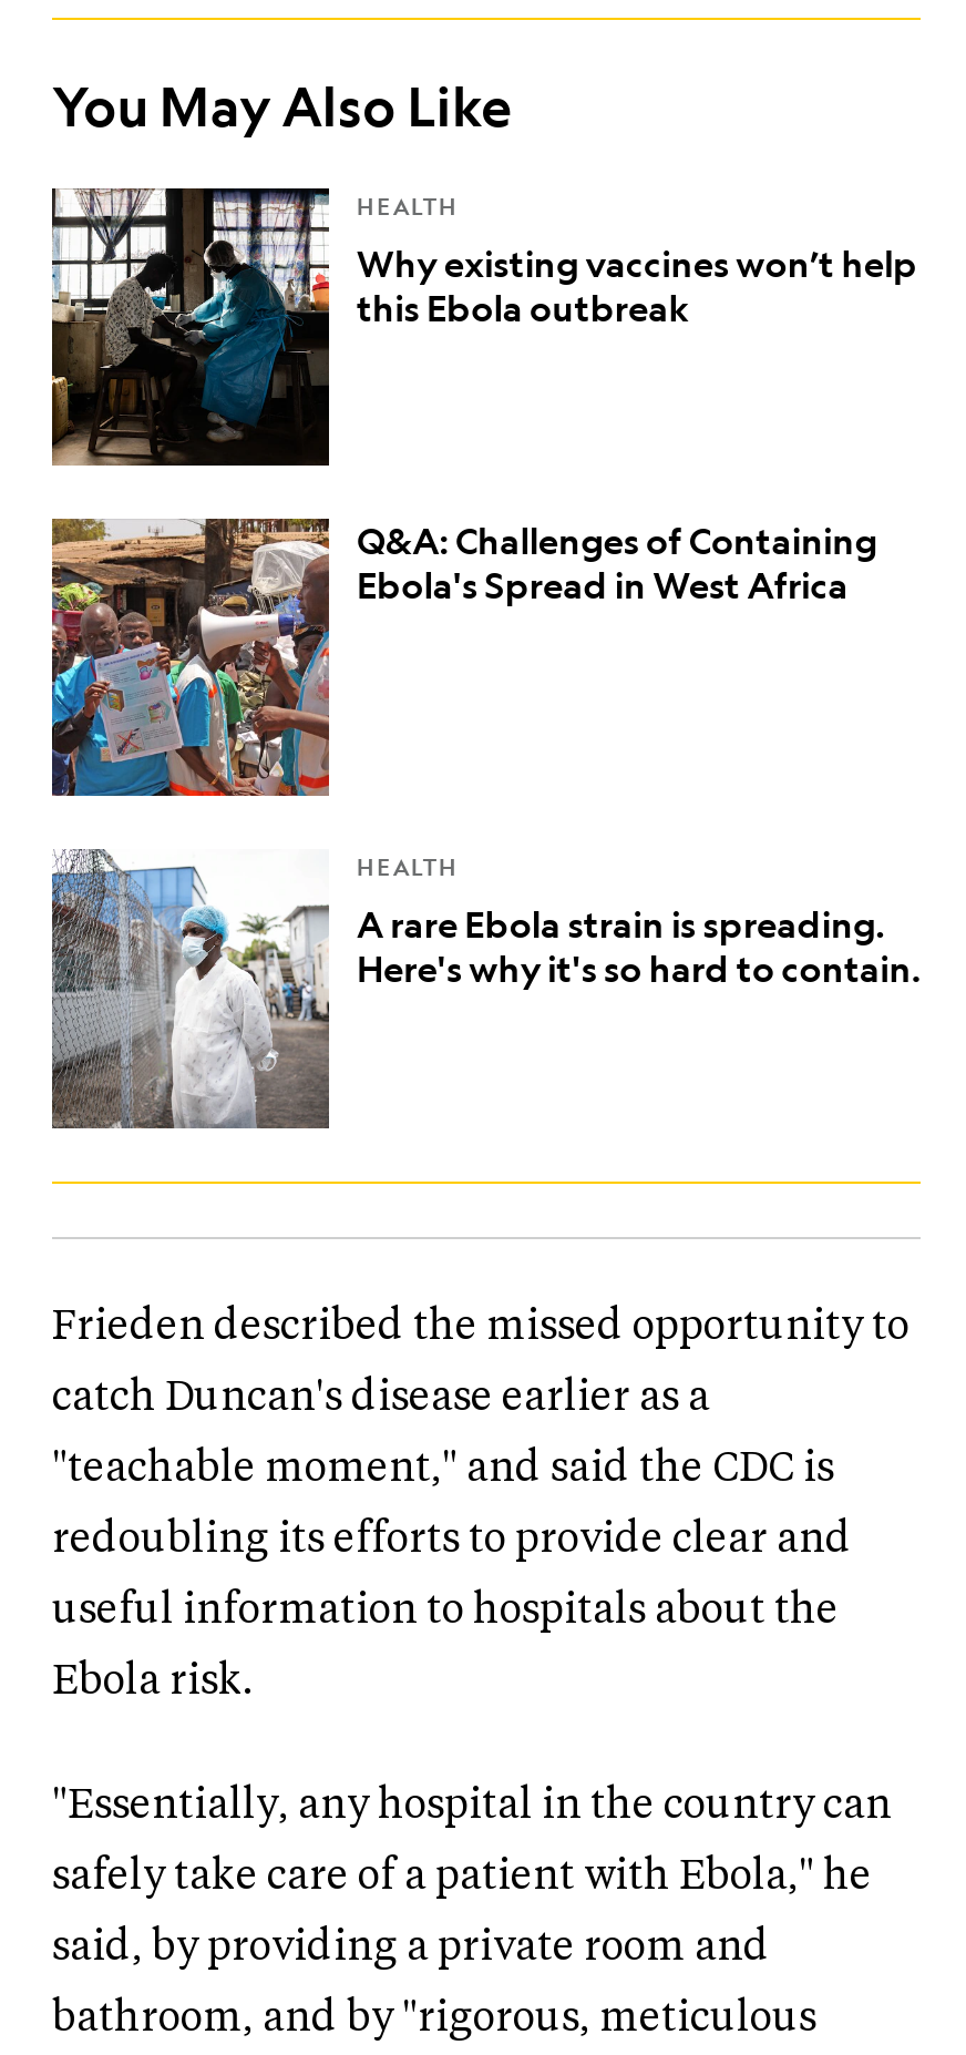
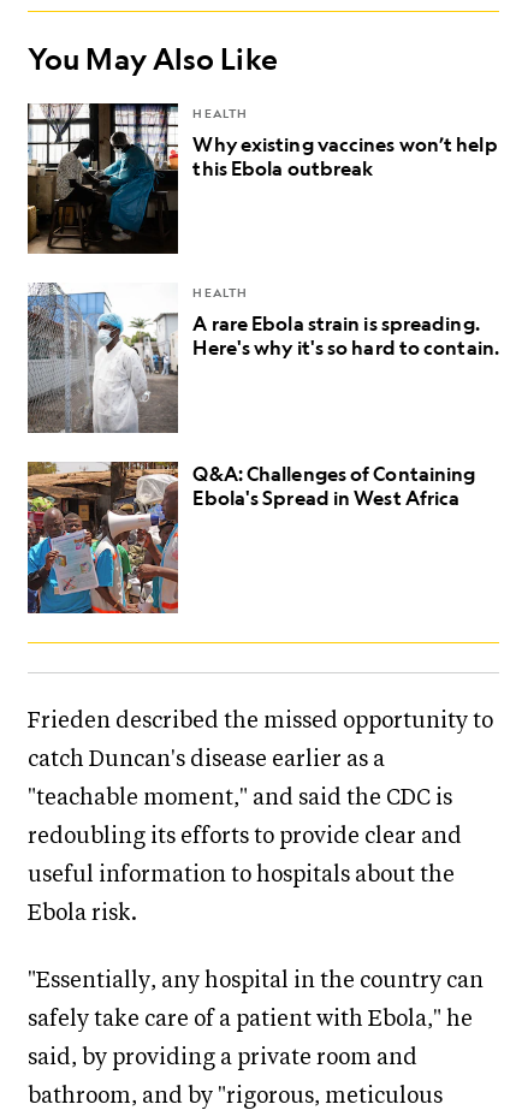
moved [50,517,877,798] -> [26,461,475,615]: [image] | Q&A: Challenges of Containing | Ebola's Spread in West Africa
moved [48,845,920,1133] -> [25,280,499,437]: [image] | HEALTH | A rare Ebola strain is spreading. | Here's why it's so hard to contain.

